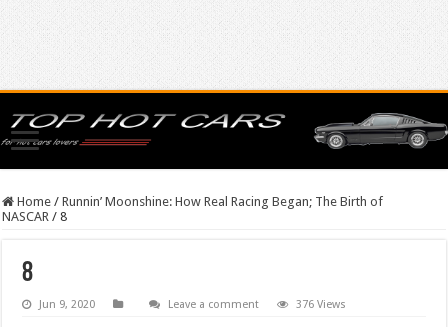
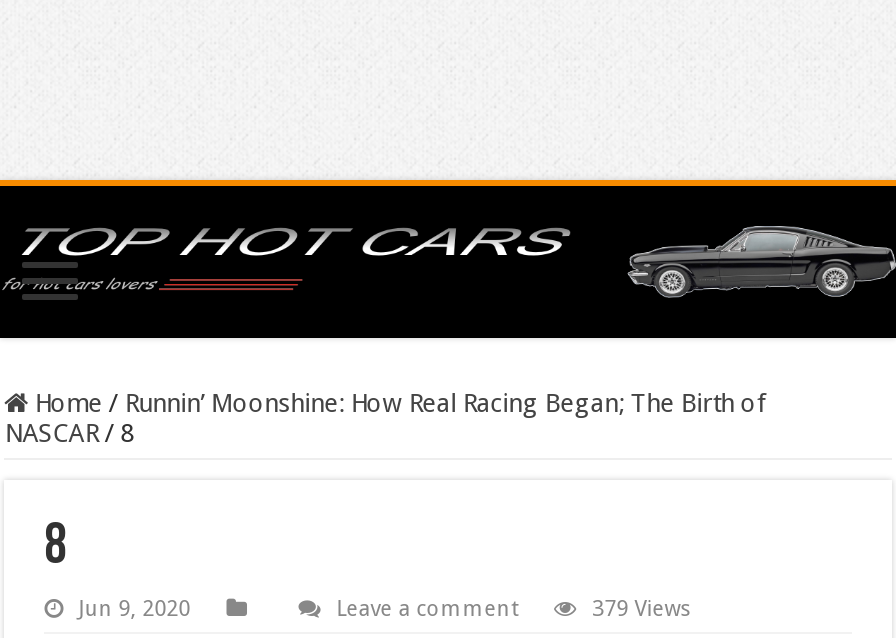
[296,298,346,311] 376 Views -> [592,596,692,622] 379 Views

